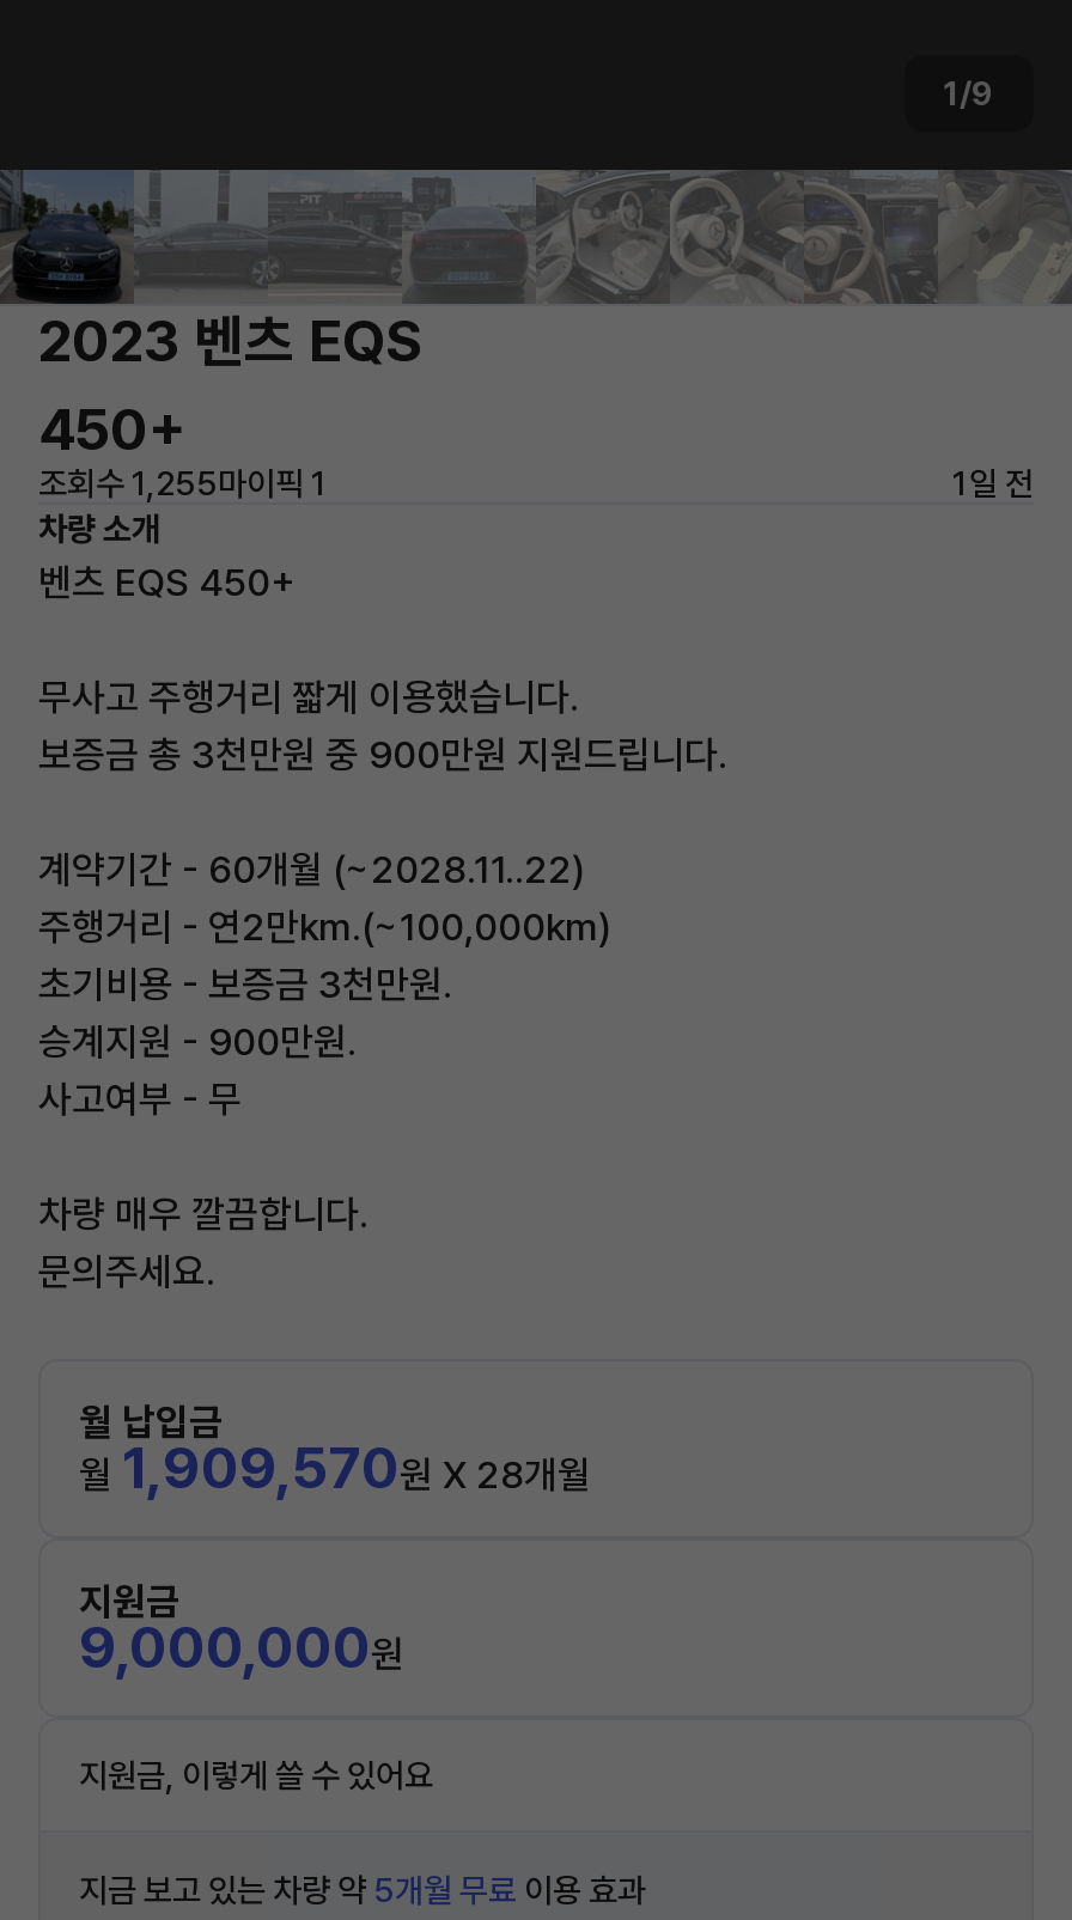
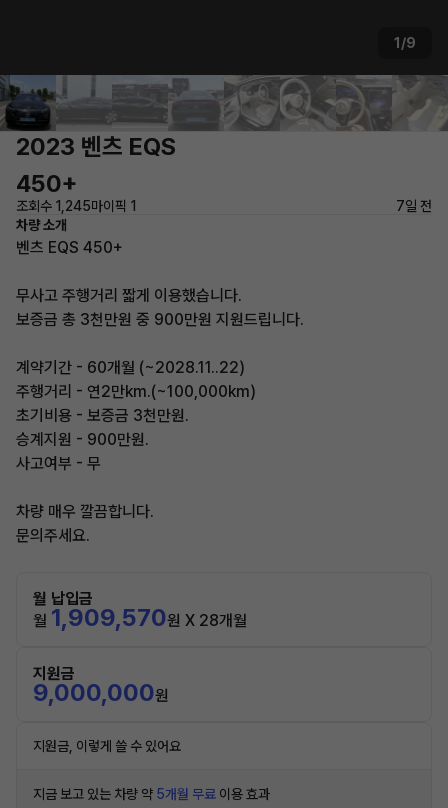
[38,464,328,502] 조회수 1,255마이픽 1 -> [16,198,137,214] 조회수 1,245마이픽 1
[952,464,1034,502] 1일 전 -> [396,198,432,214] 7일 전

